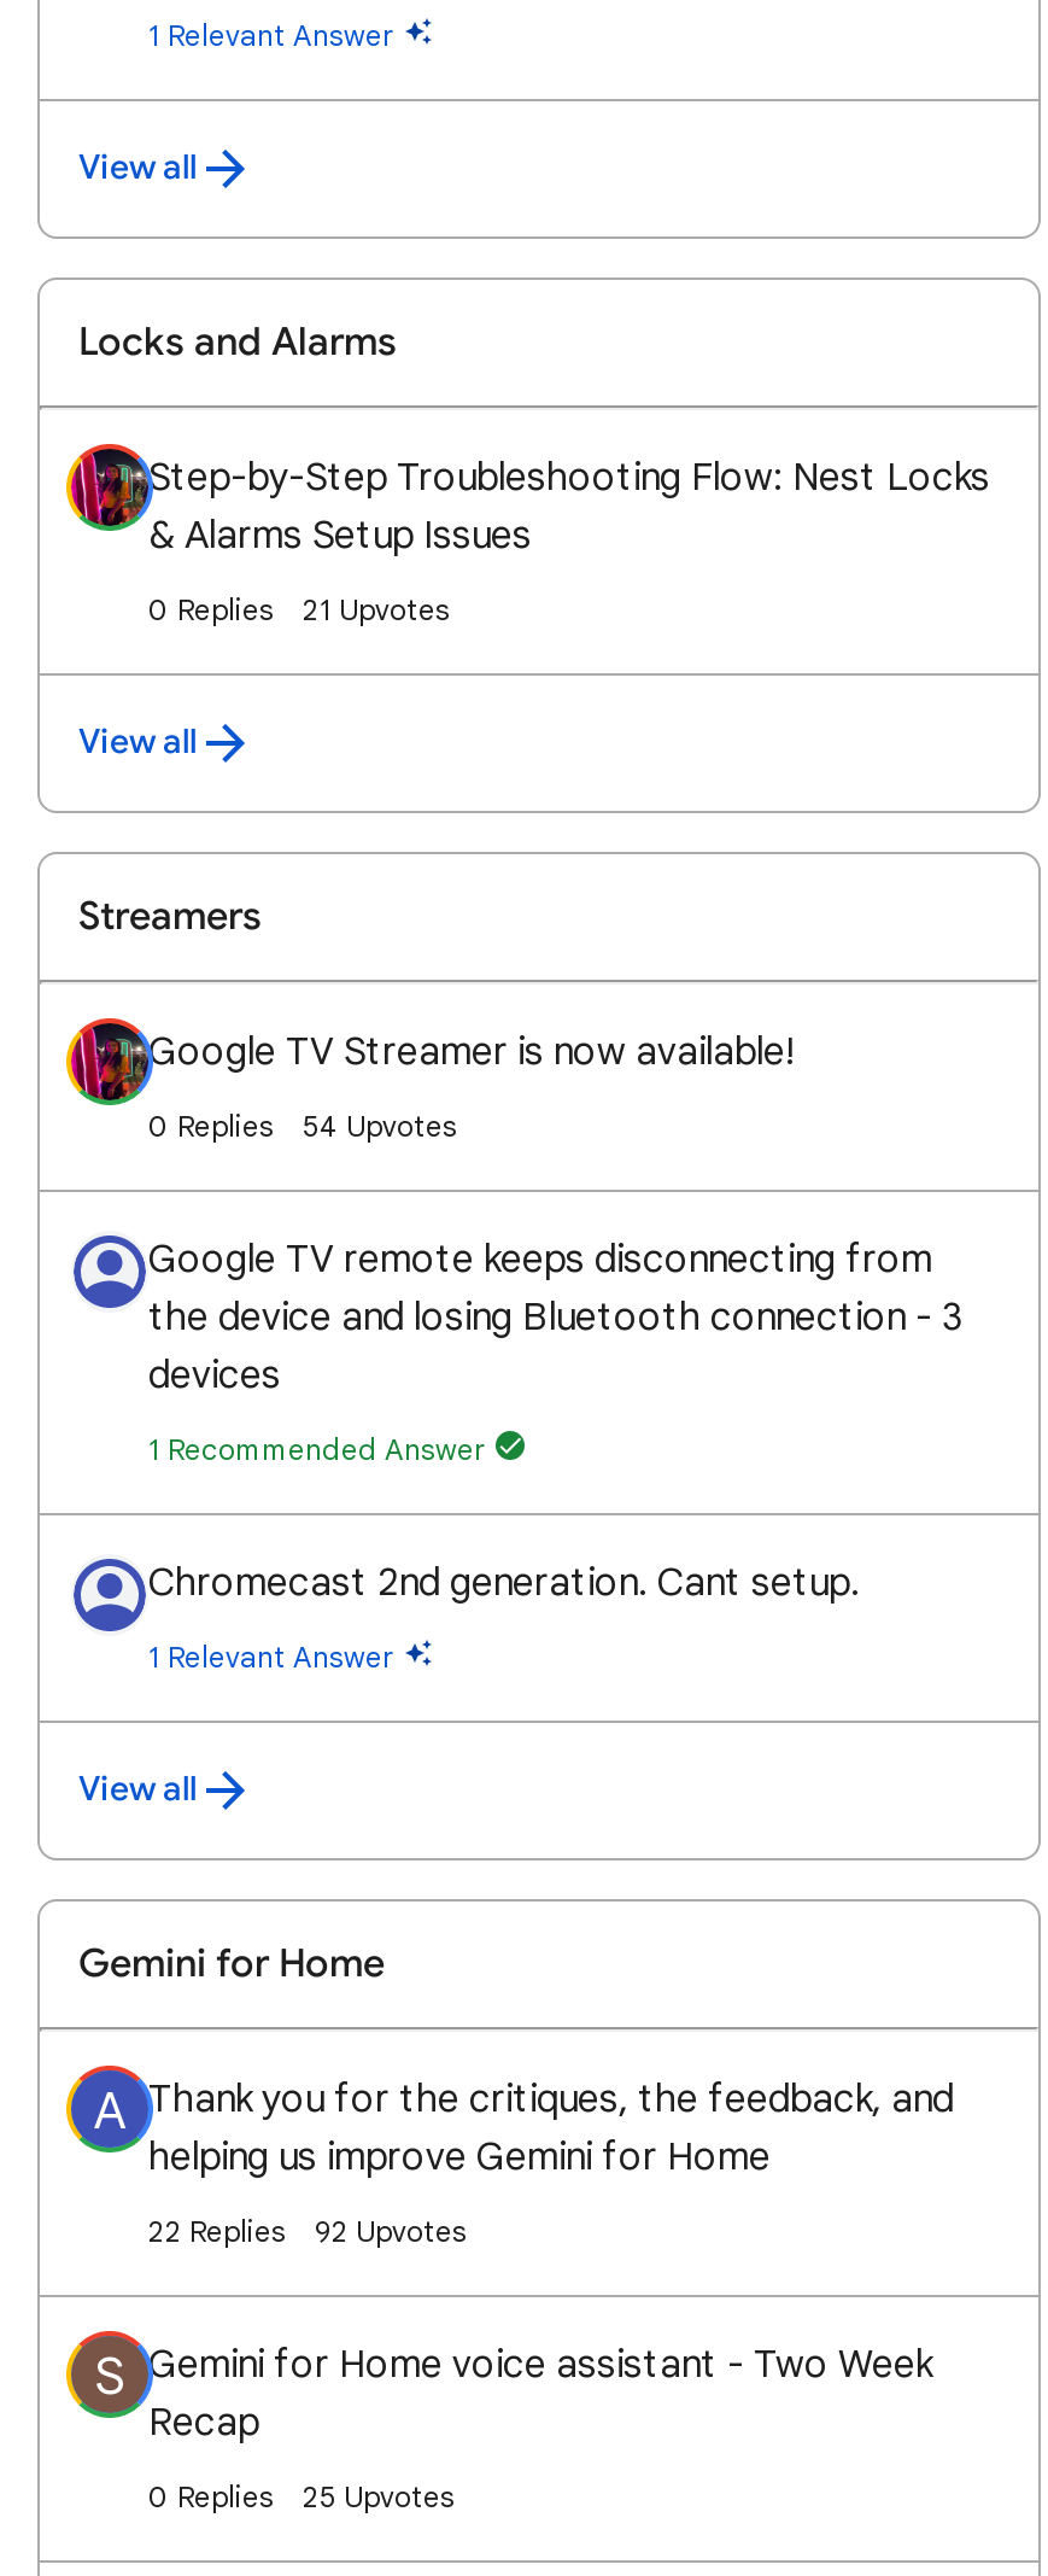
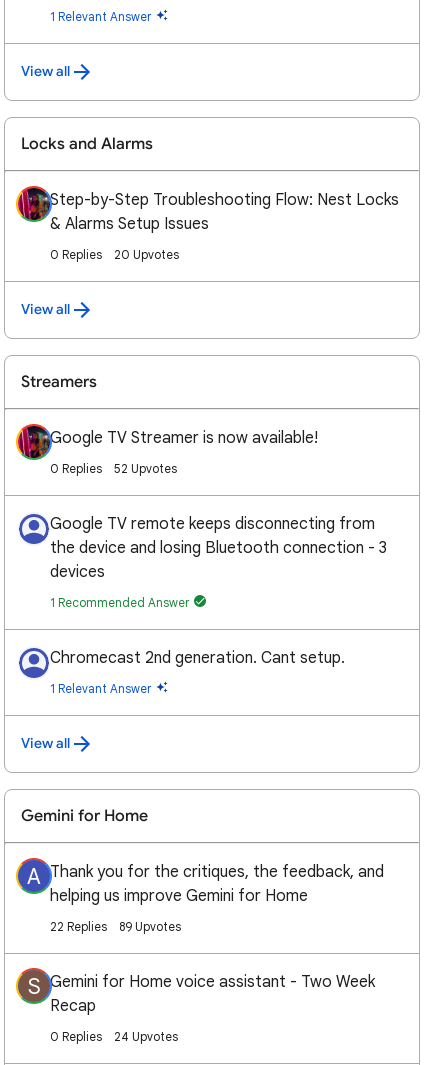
[303,591,450,627] 21 Upvotes -> [114,247,179,262] 20 Upvotes
[303,1108,457,1144] 54 Upvotes -> [114,461,177,476] 52 Upvotes
[148,2213,467,2249] 22 Replies 92 Upvotes -> [50,919,181,934] 22 Replies 89 Upvotes
[303,2478,455,2514] 25 Upvotes -> [114,1029,178,1044] 24 Upvotes

